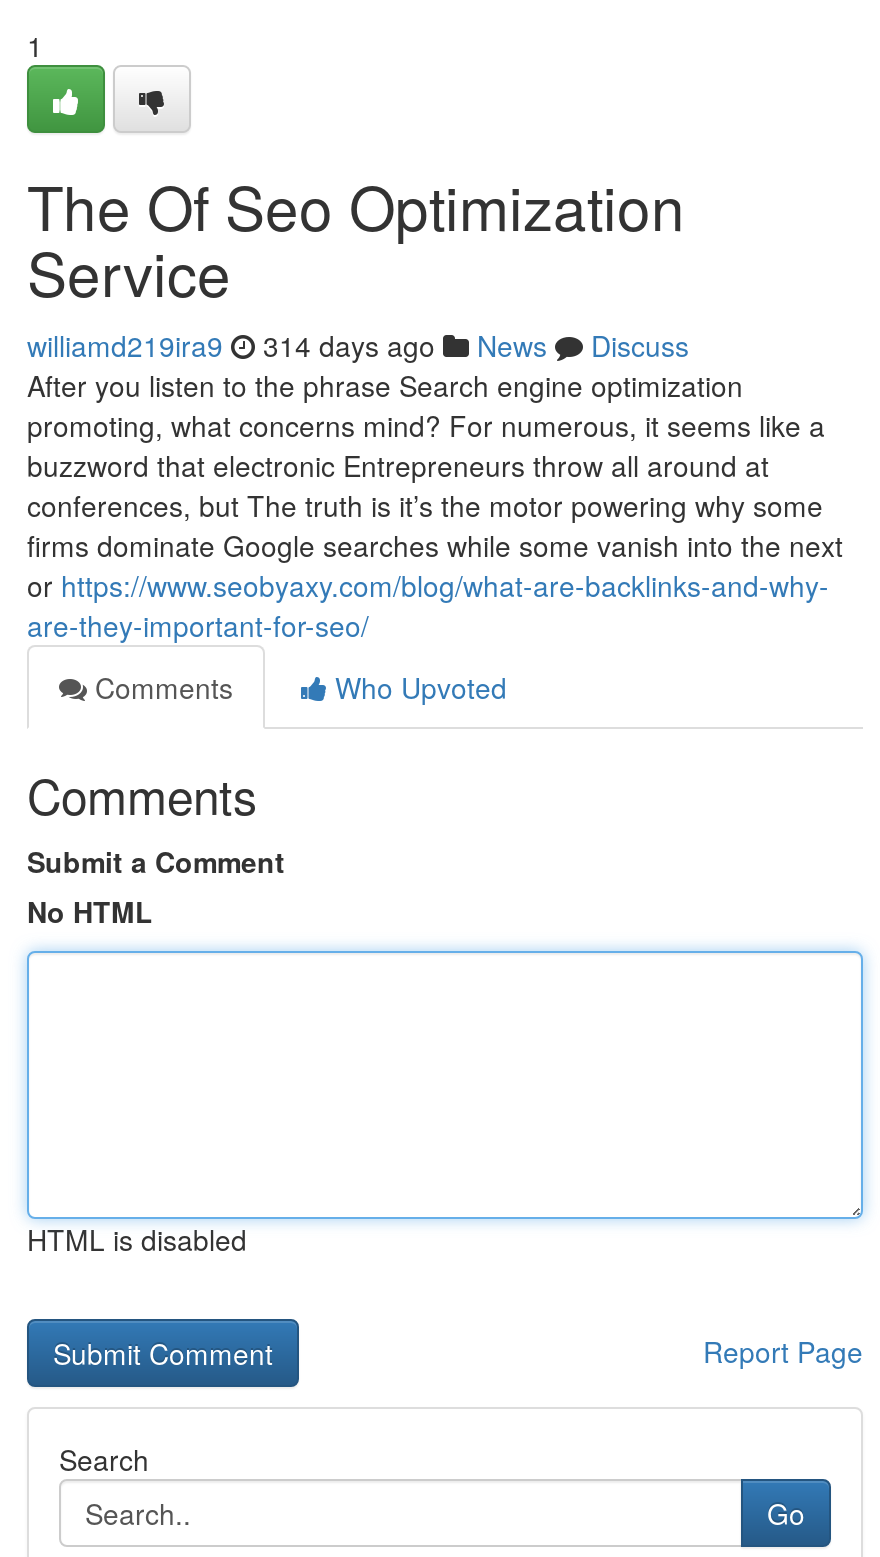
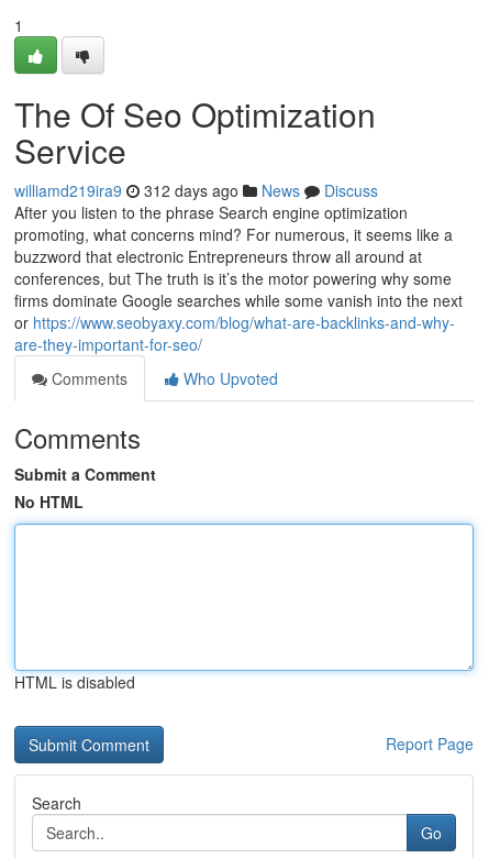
[27,325,689,365] williamd219ira9 314 days ago News Discuss -> [14,179,378,201] williamd219ira9 312 days ago News Discuss

